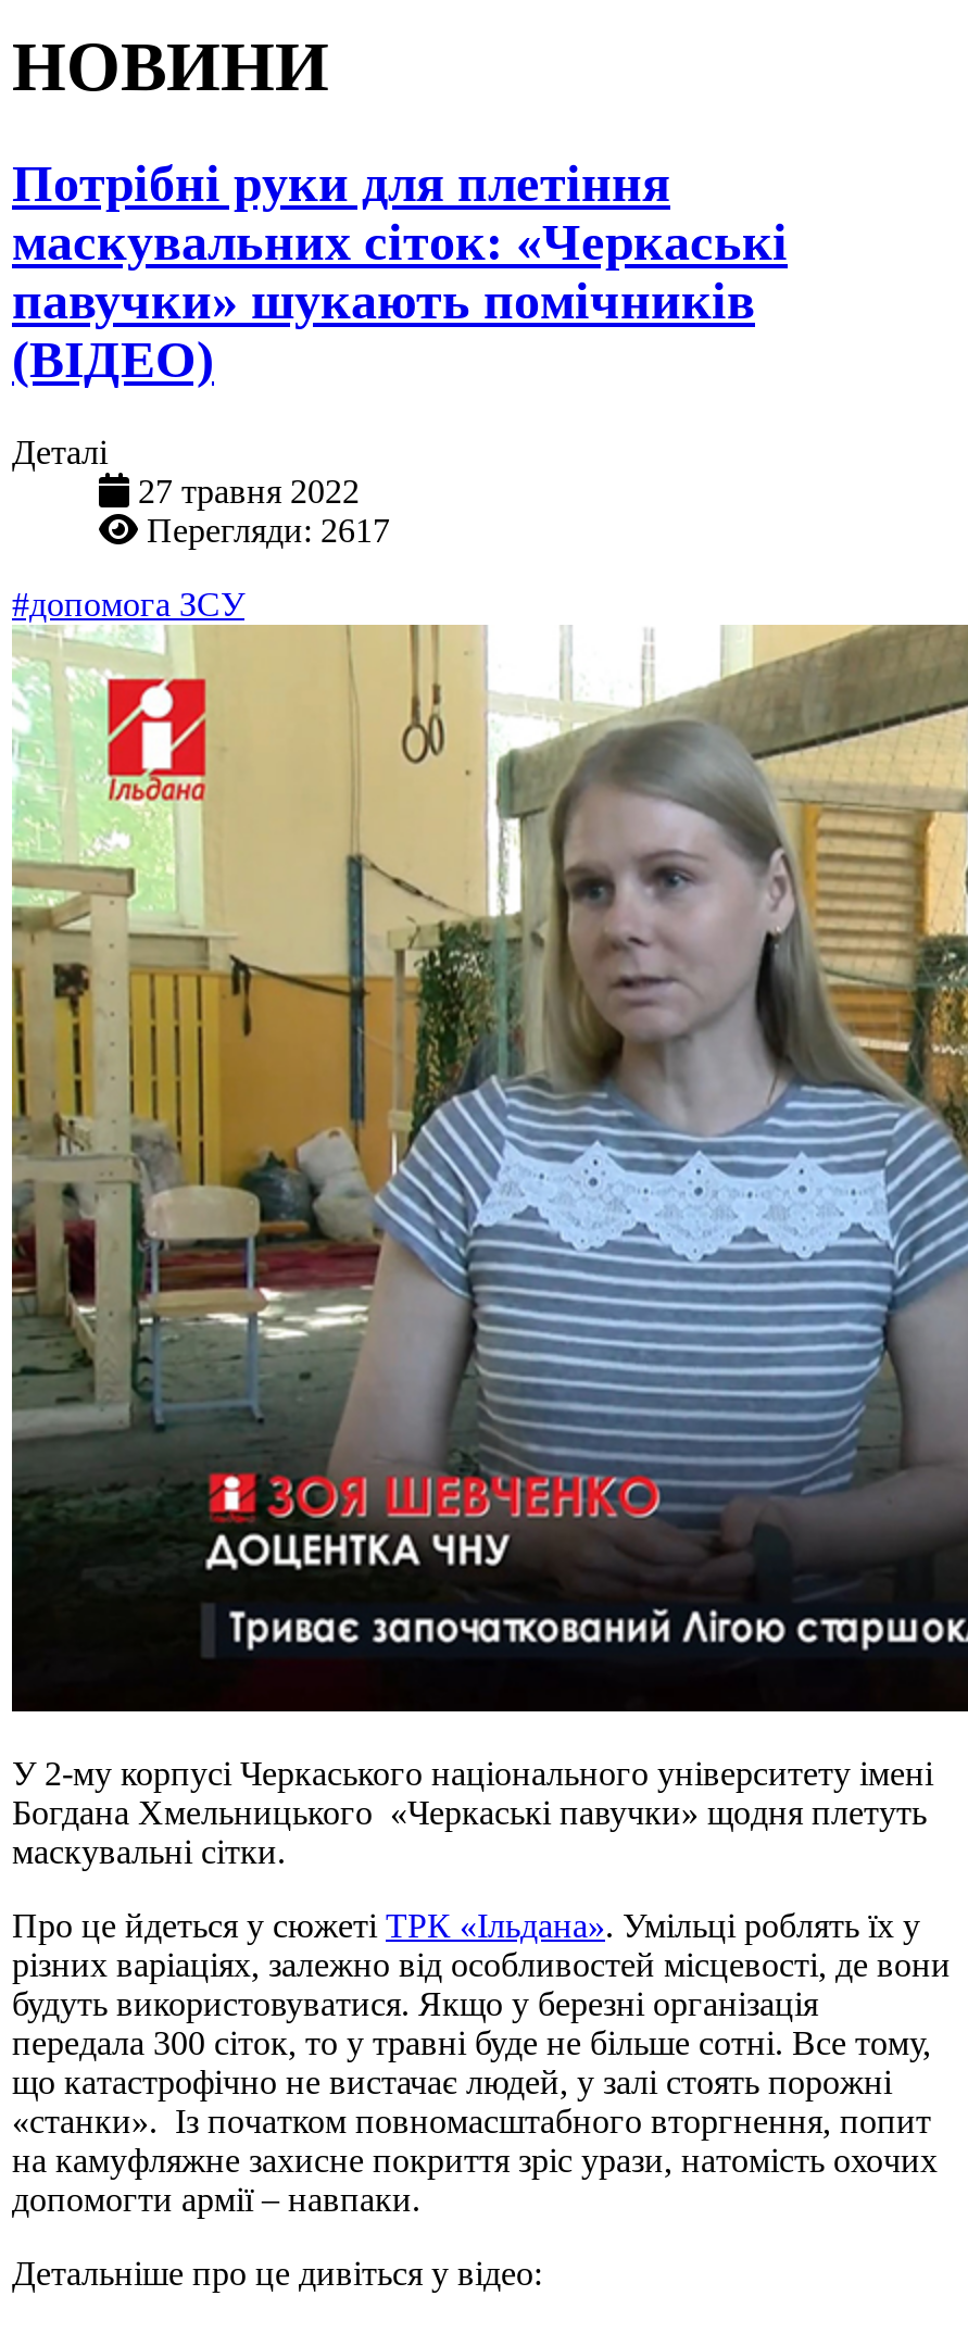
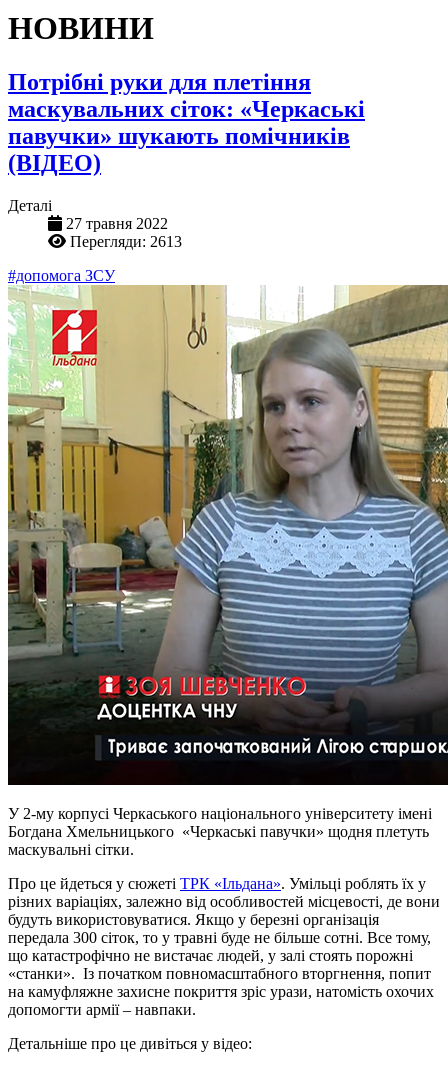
[147,511,390,548] Перегляди: 2617 -> [70,233,182,250] Перегляди: 2613

